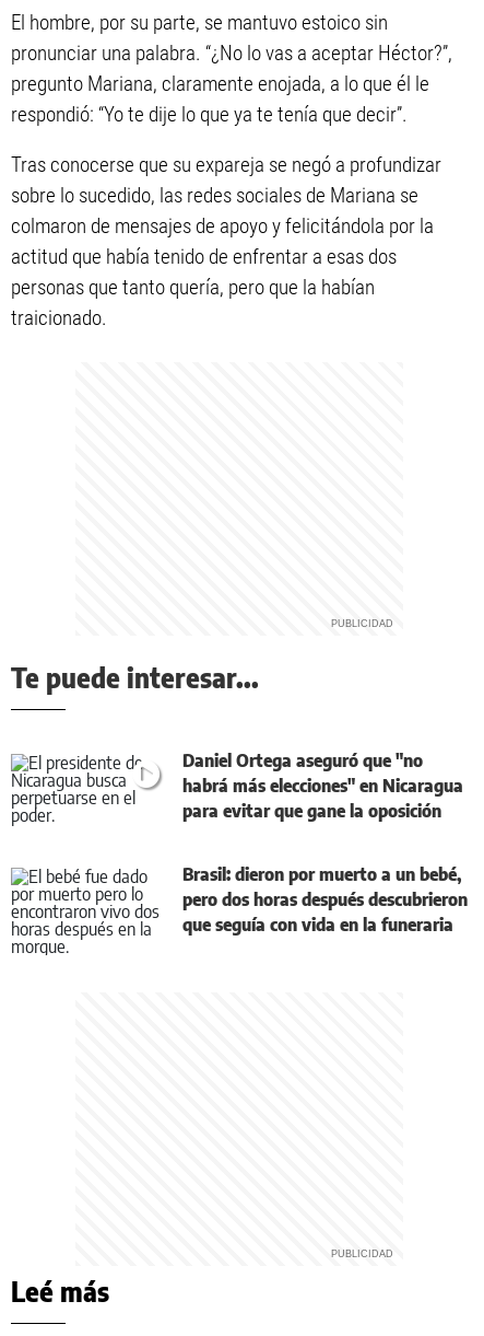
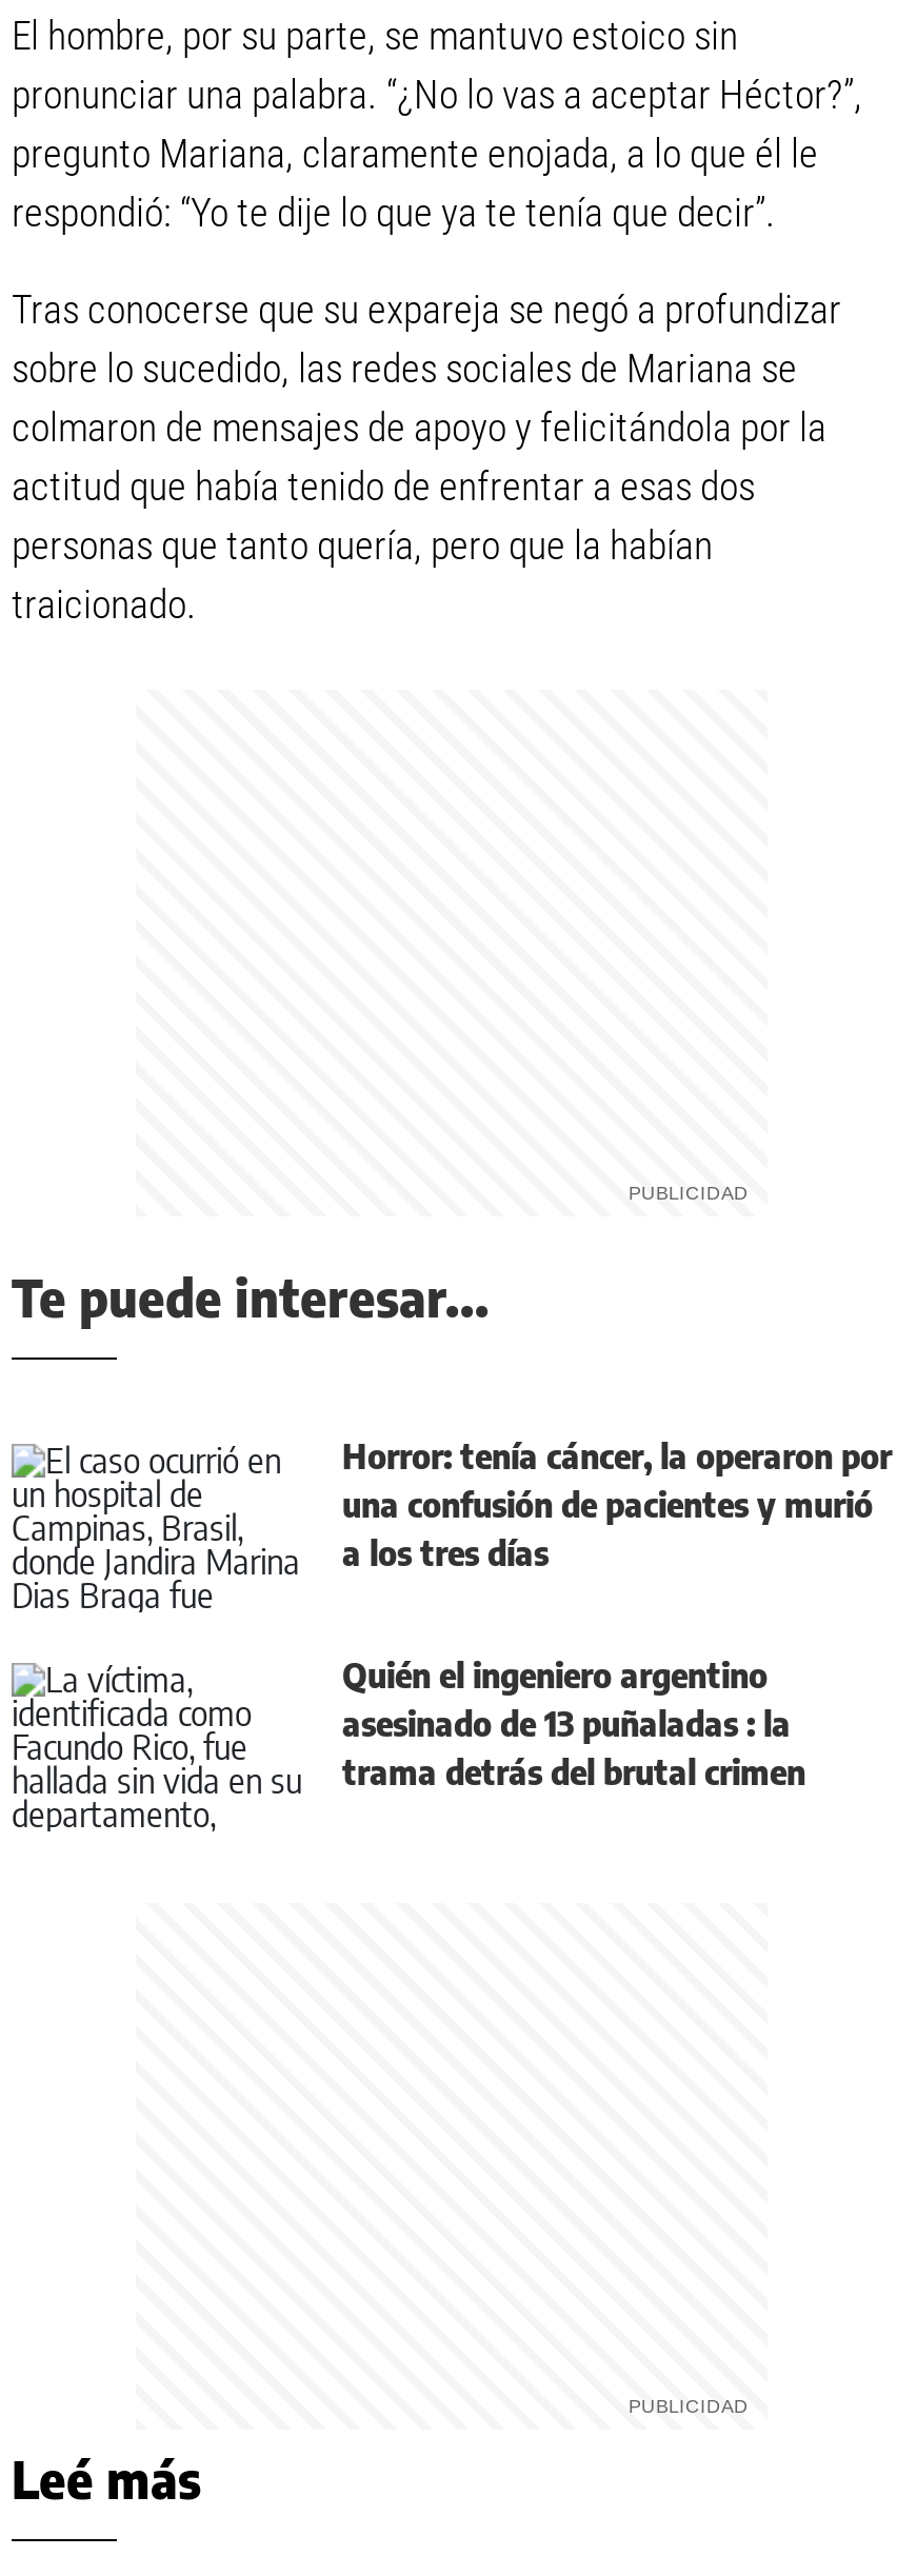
[11,750,463,840] [image] | Daniel Ortega aseguró que "no | habrá más elecciones" en Nicaragua | para evitar que gane la oposición -> [12,1436,892,1614] [image] | Horror: tenía cáncer, la operaron por | una confusión de pacientes y murió | a los tres días
[11,863,468,956] [image] | Brasil: dieron por muerto a un bebé, | pero dos horas después descubrieron | que seguía con vida en la funeraria -> [12,1655,805,1834] [image] | Quién el ingeniero argentino | asesinado de 13 puñaladas : la | trama detrás del brutal crimen

